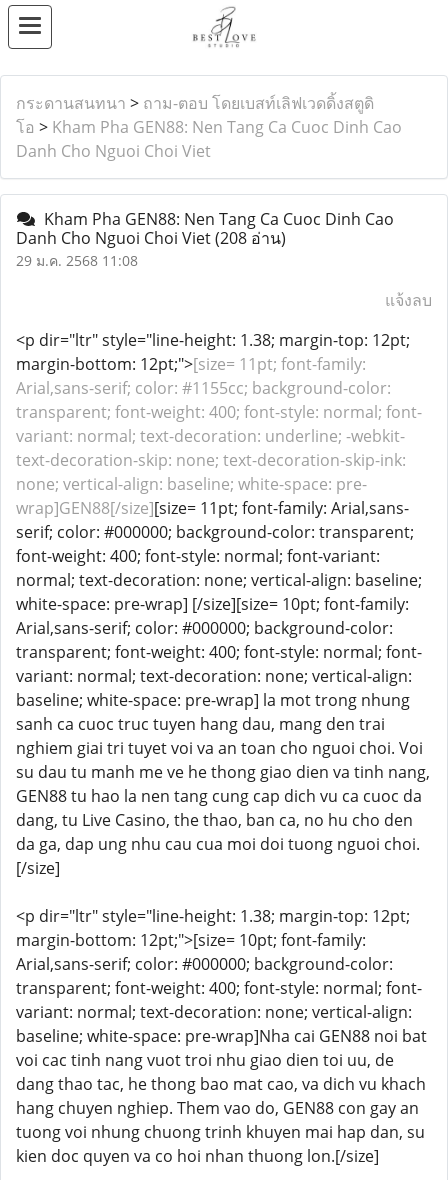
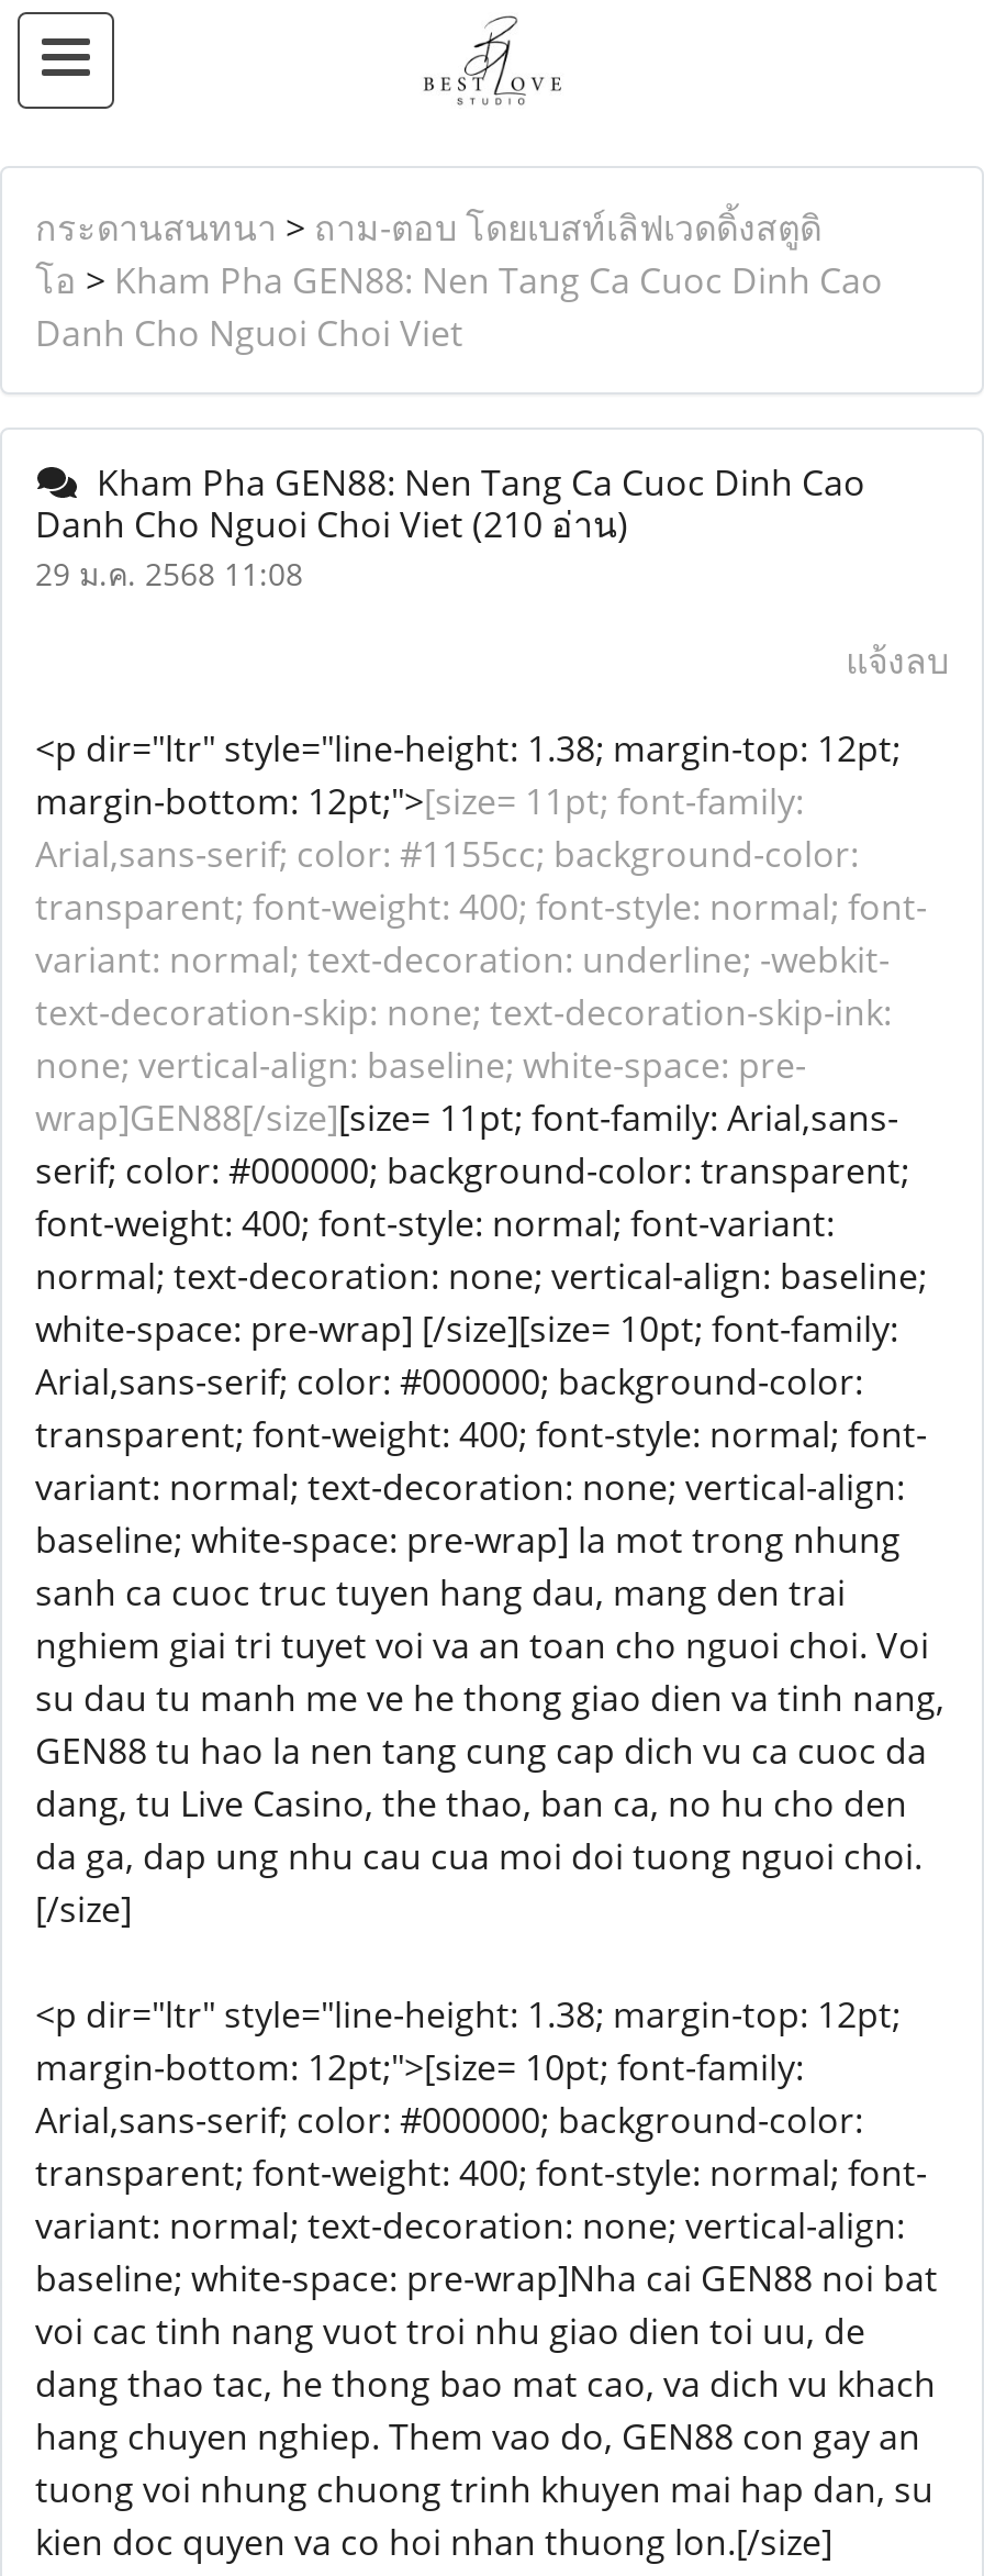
[16,227,286,249] Danh Cho Nguoi Choi Viet (208 อ่าน) -> [35,500,628,548] Danh Cho Nguoi Choi Viet (210 อ่าน)

